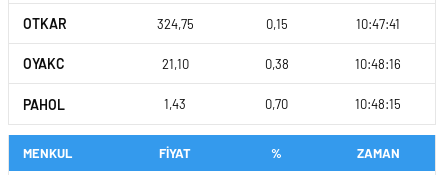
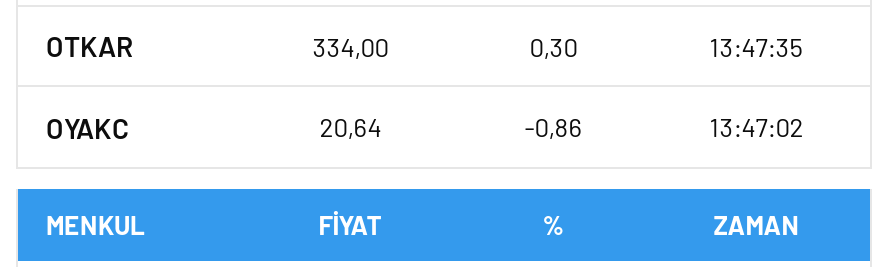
[157,15,194,31] 324,75 -> [312,30,388,62] 334,00
[266,15,288,31] 0,15 -> [530,30,578,62] 0,30
[356,15,400,31] 10:47:41 -> [710,30,804,62] 13:47:35
[23,55,401,112] 21,10 | 0,38 | 10:48:16 | PAHOL | 1,43 | 0,70 | 10:48:15 -> [320,111,804,143] 20,64 | -0,86 | 13:47:02

